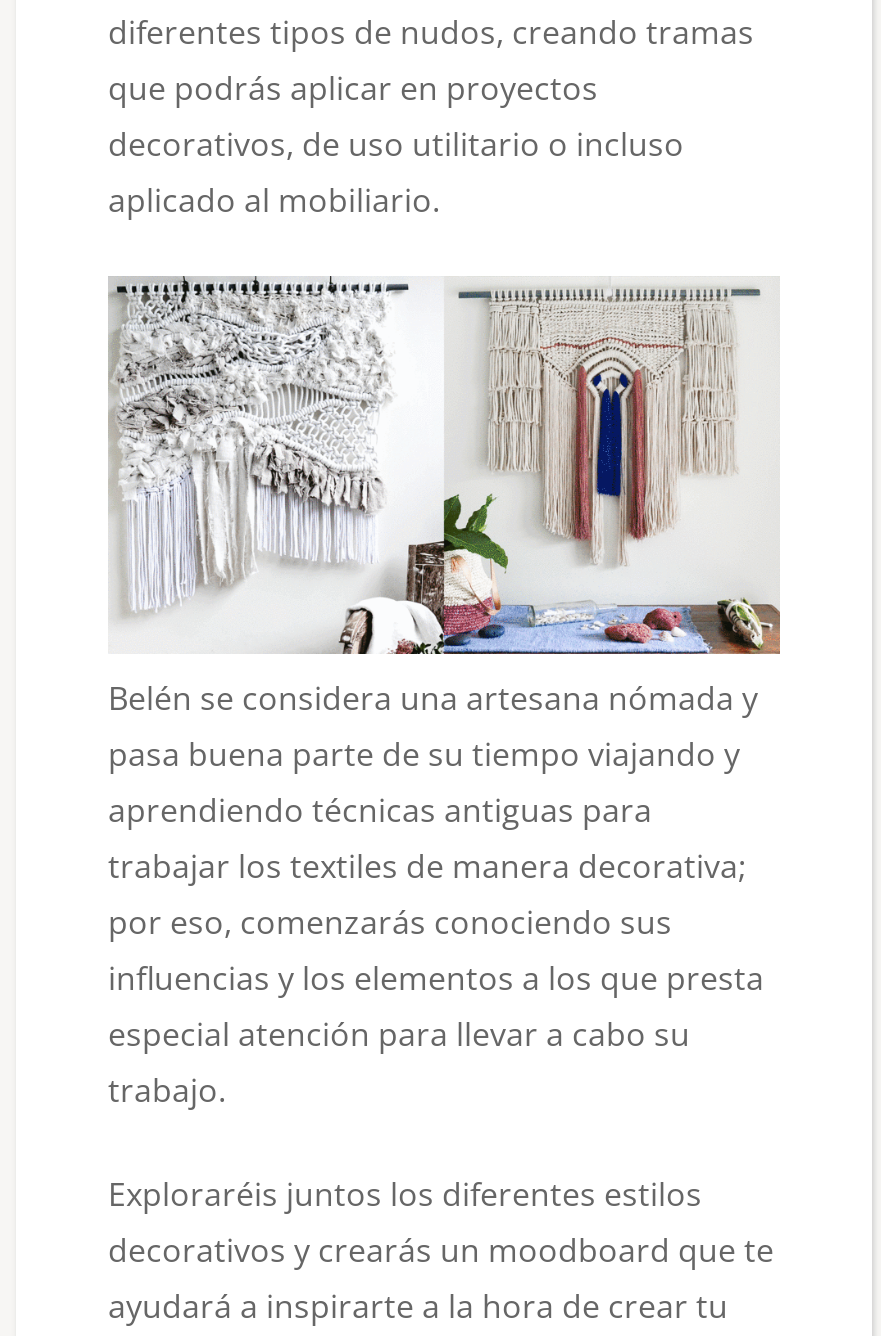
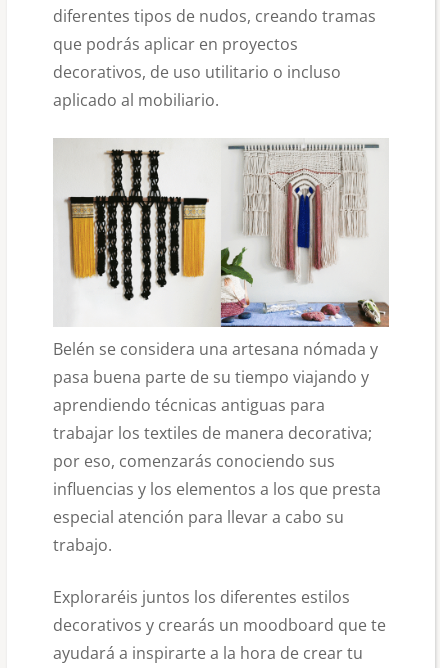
[108,276,446,656] [image] -> [55,140,222,327] [image]

